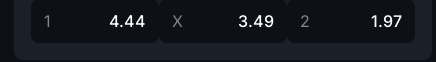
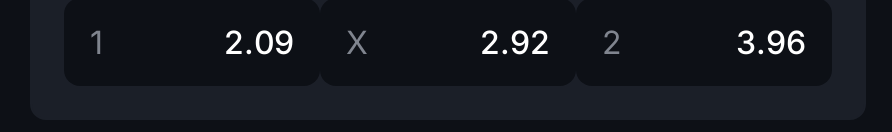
[109,11,183,31] 4.44 X -> [224,22,368,62] 2.09 X
[238,11,310,31] 3.49 2 -> [480,22,622,62] 2.92 2
[371,11,402,31] 1.97 -> [736,22,806,62] 3.96

